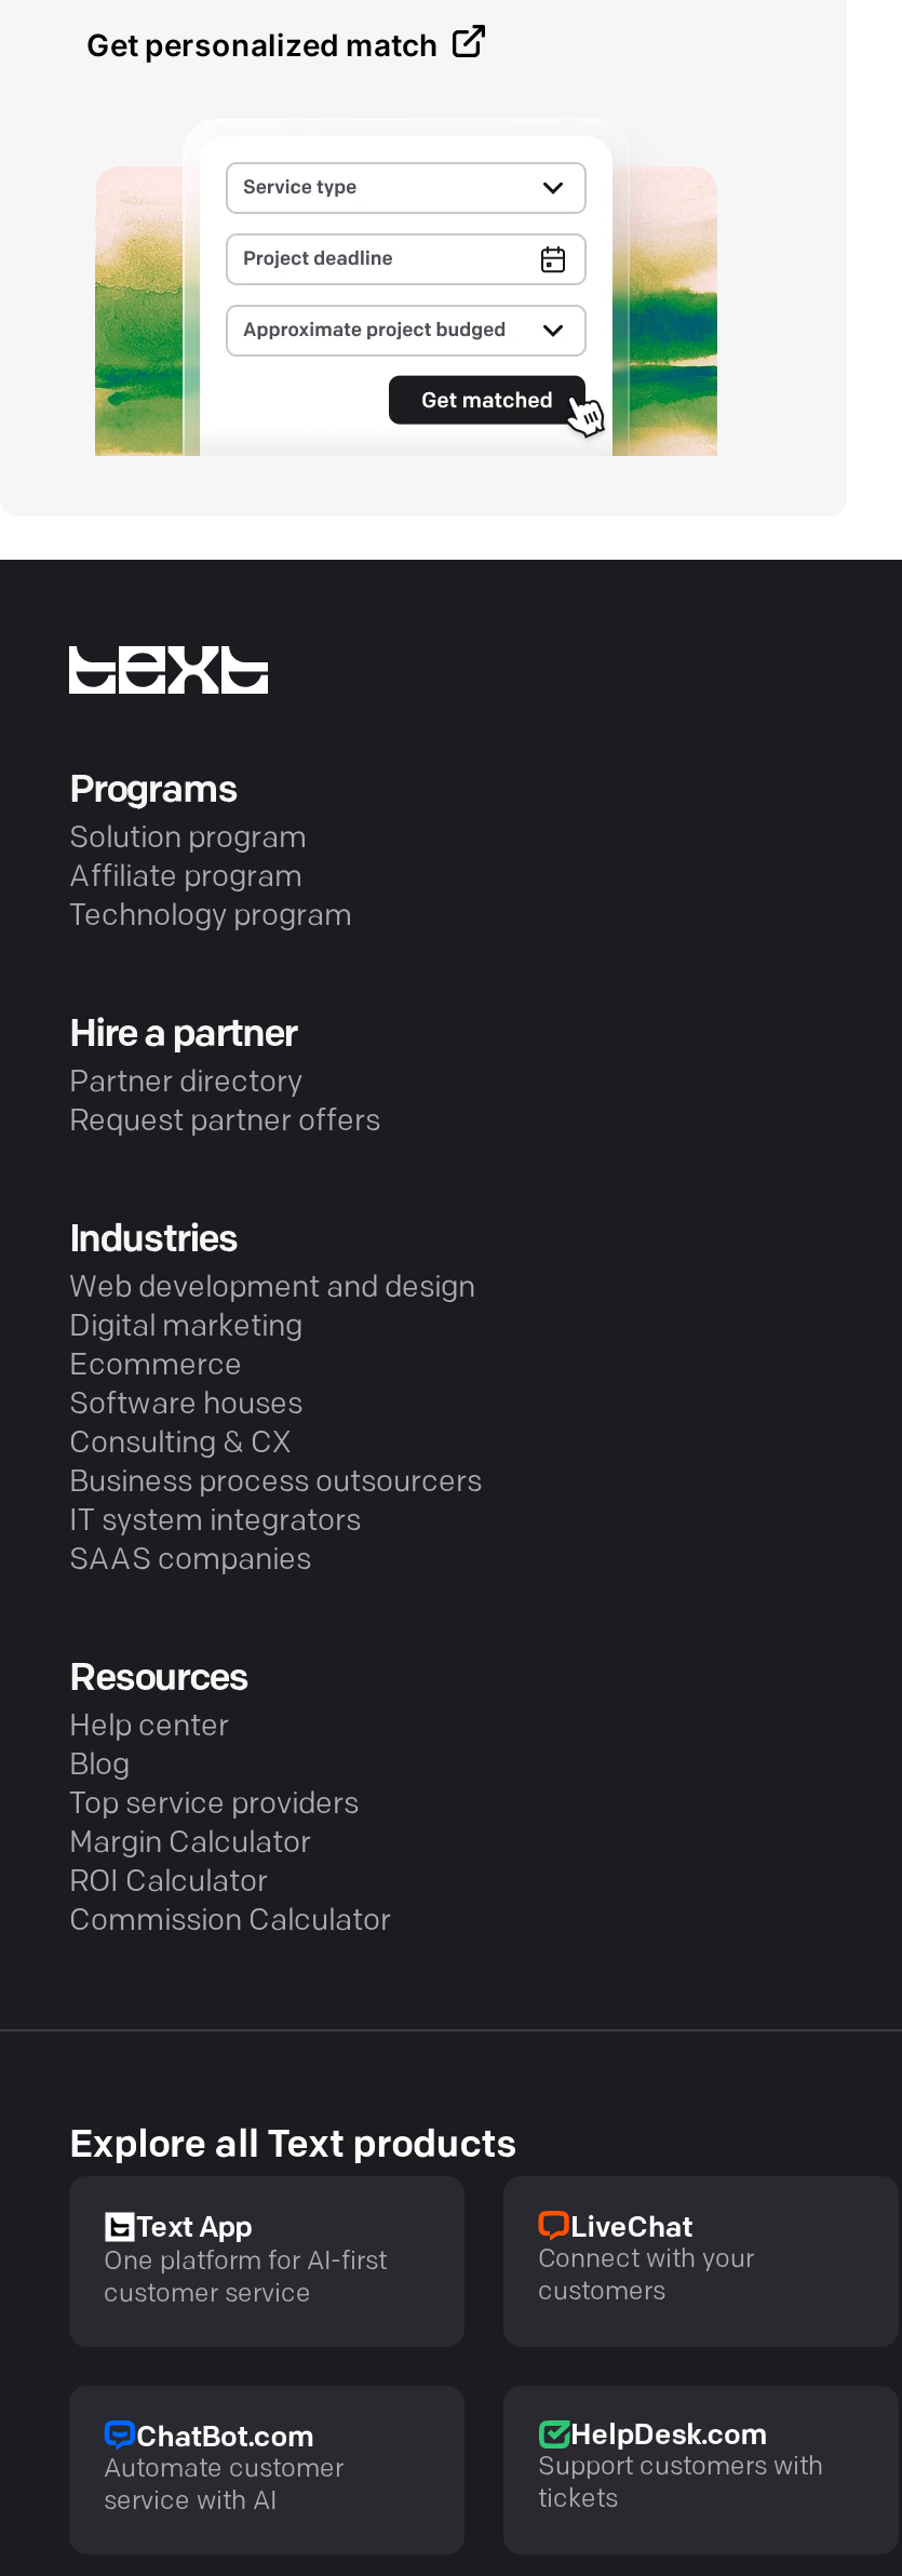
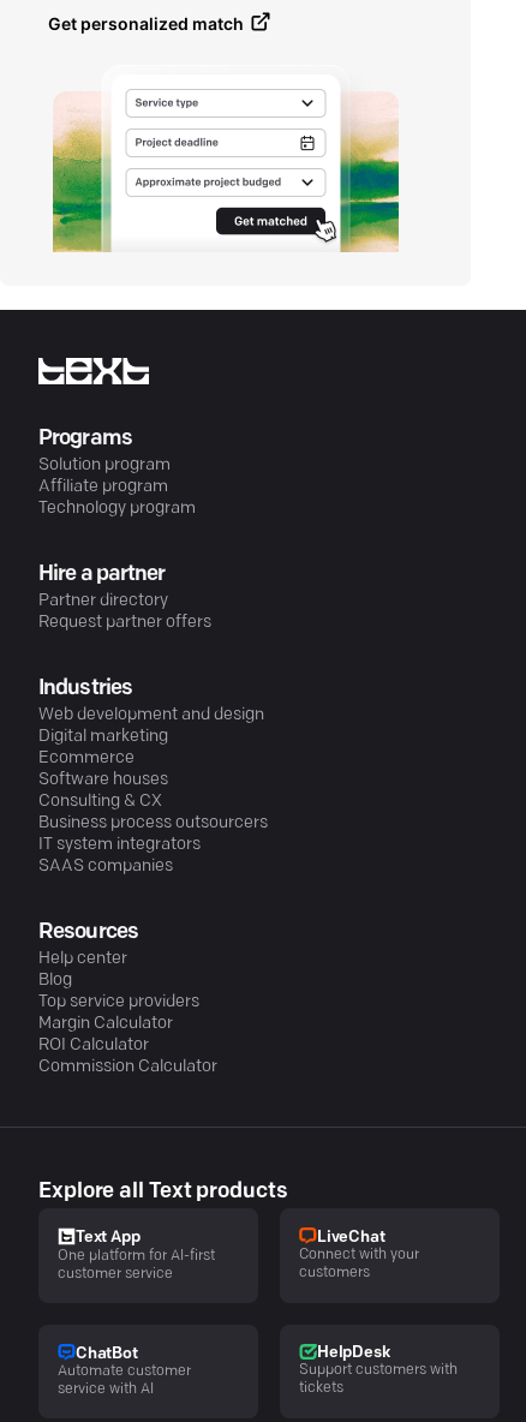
[136,2424,313,2452] ChatBot.com -> [76,1346,138,1361] ChatBot
[570,2422,766,2450] HelpDesk.com -> [317,1345,390,1361] HelpDesk

